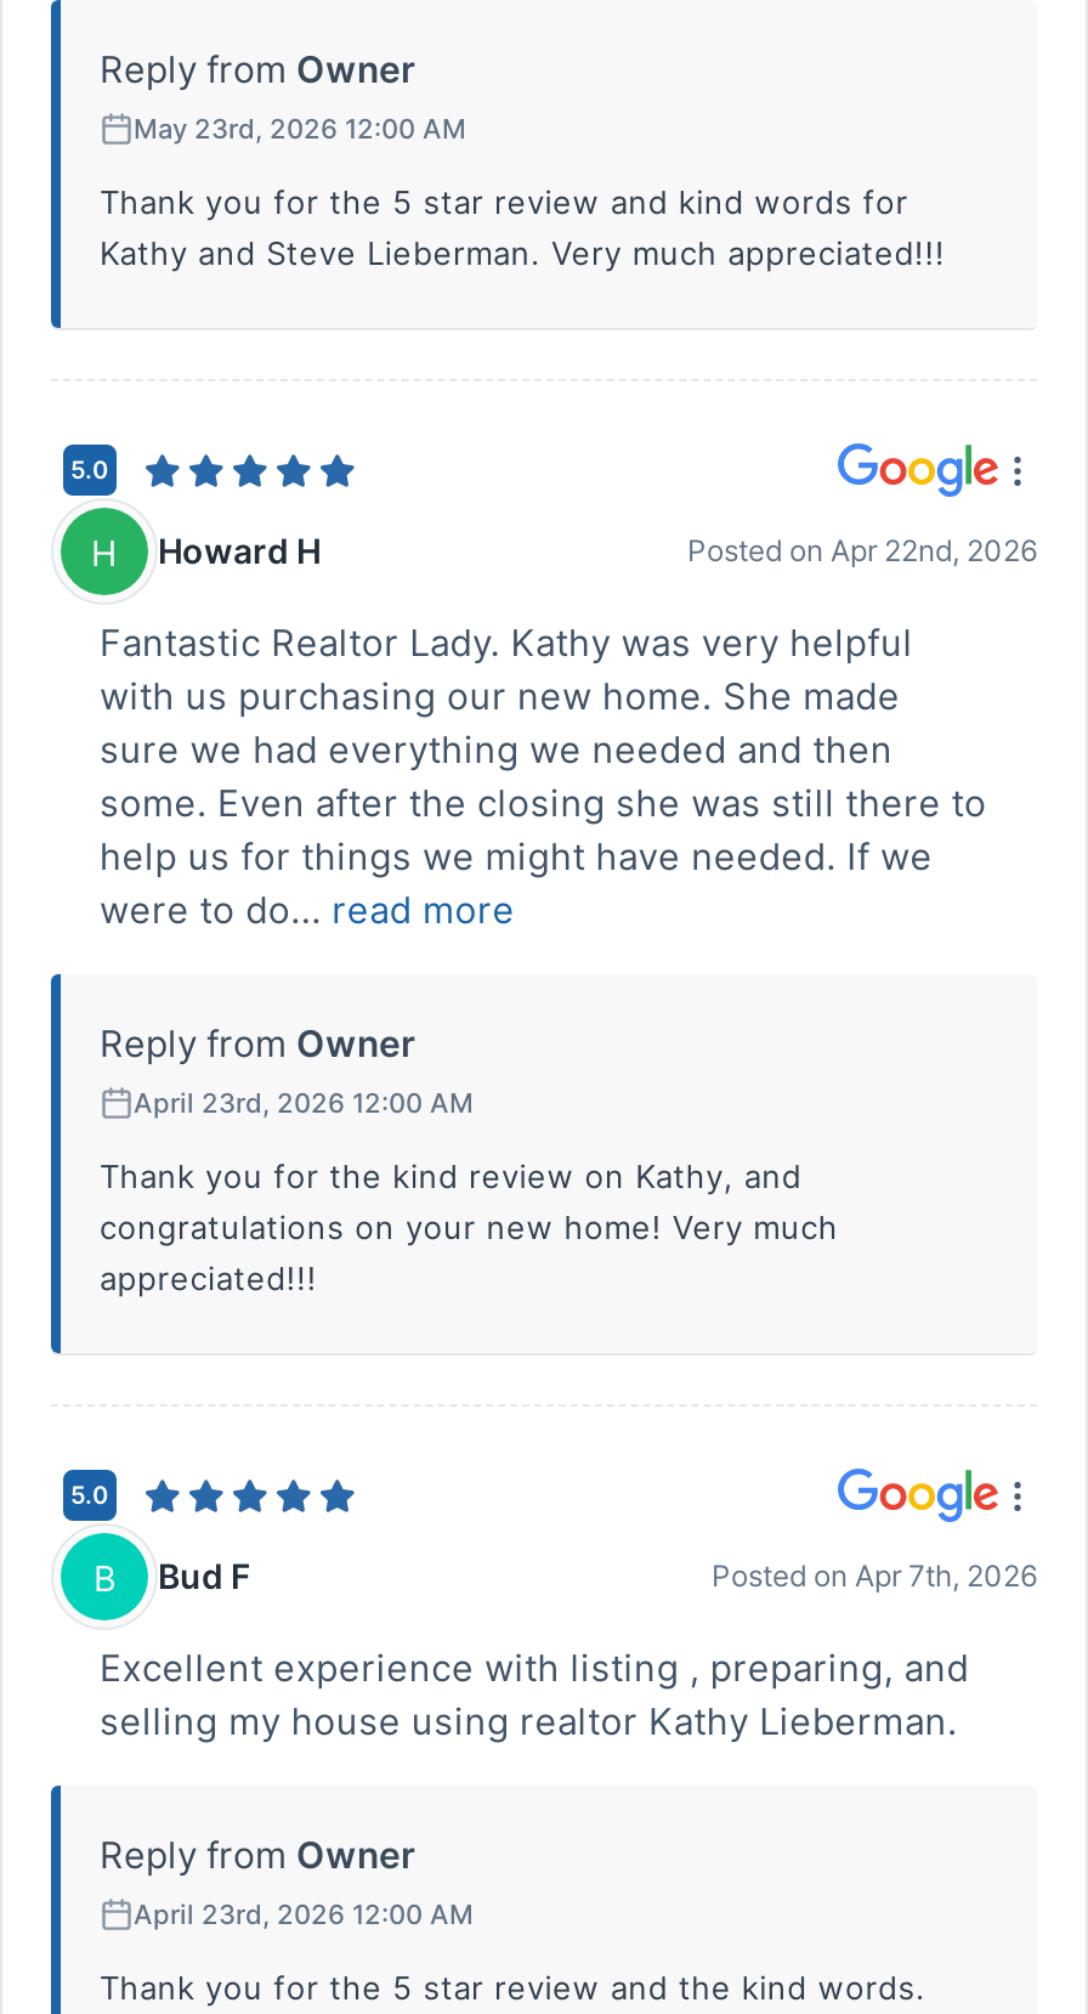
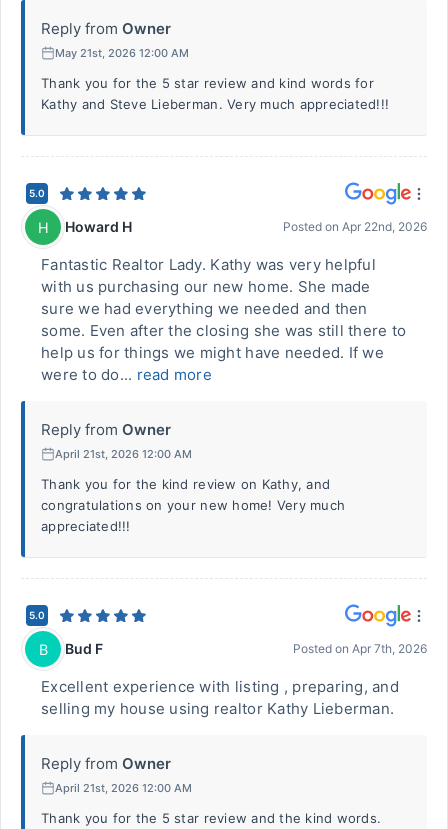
[134,111,466,145] May 23rd, 2026 12:00 AM -> [55,45,189,59] May 21st, 2026 12:00 AM
[134,1085,474,1119] April 23rd, 2026 12:00 AM -> [55,446,192,460] April 21st, 2026 12:00 AM
[134,1896,474,1930] April 23rd, 2026 12:00 AM -> [55,780,192,794] April 21st, 2026 12:00 AM

